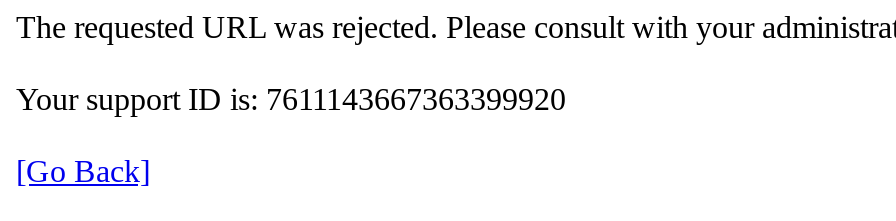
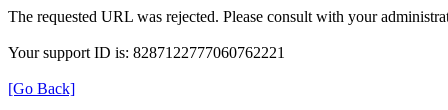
[16,82,566,116] Your support ID is: 7611143667363399920 -> [8,44,285,61] Your support ID is: 8287122777060762221

